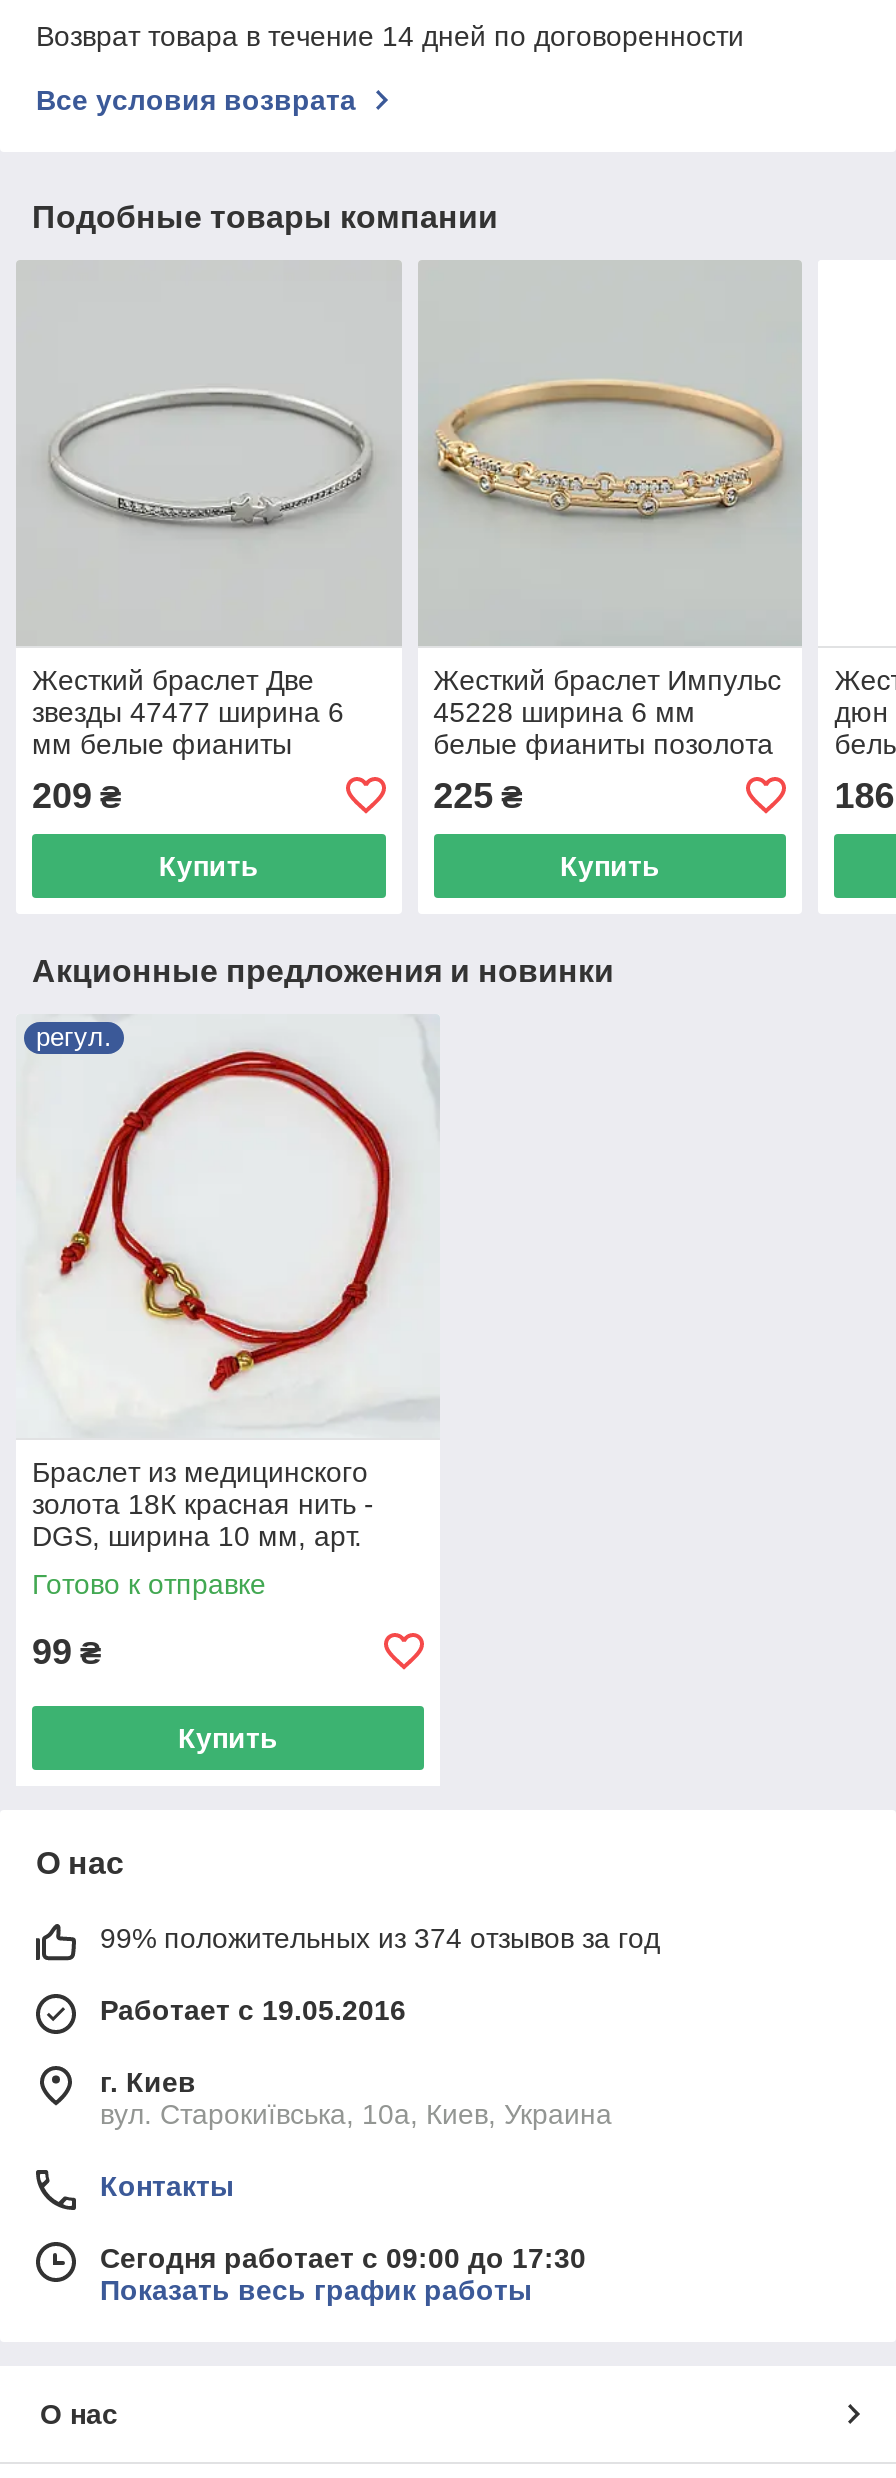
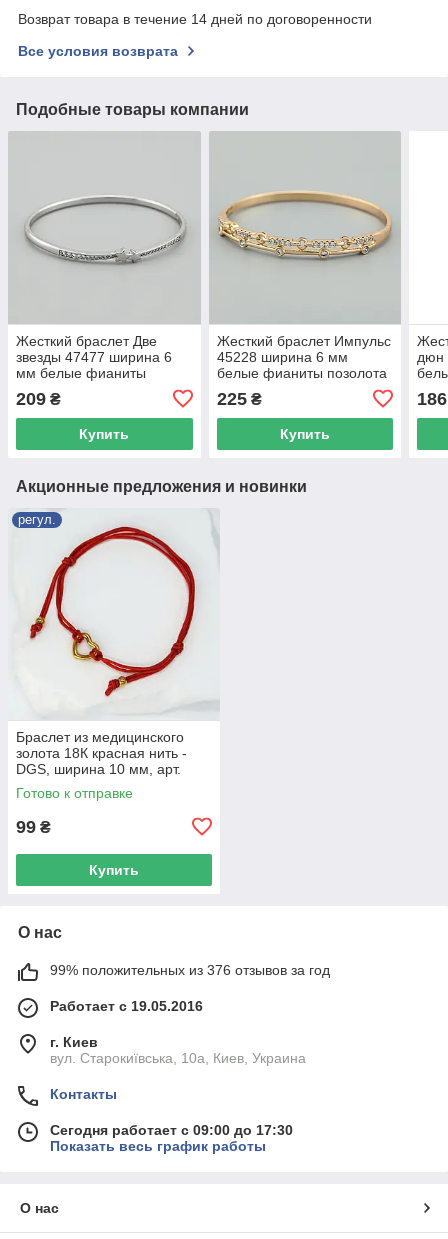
[100,1922,660,1954] 99% положительных из 374 отзывов за год -> [50,962,330,978] 99% положительных из 376 отзывов за год

